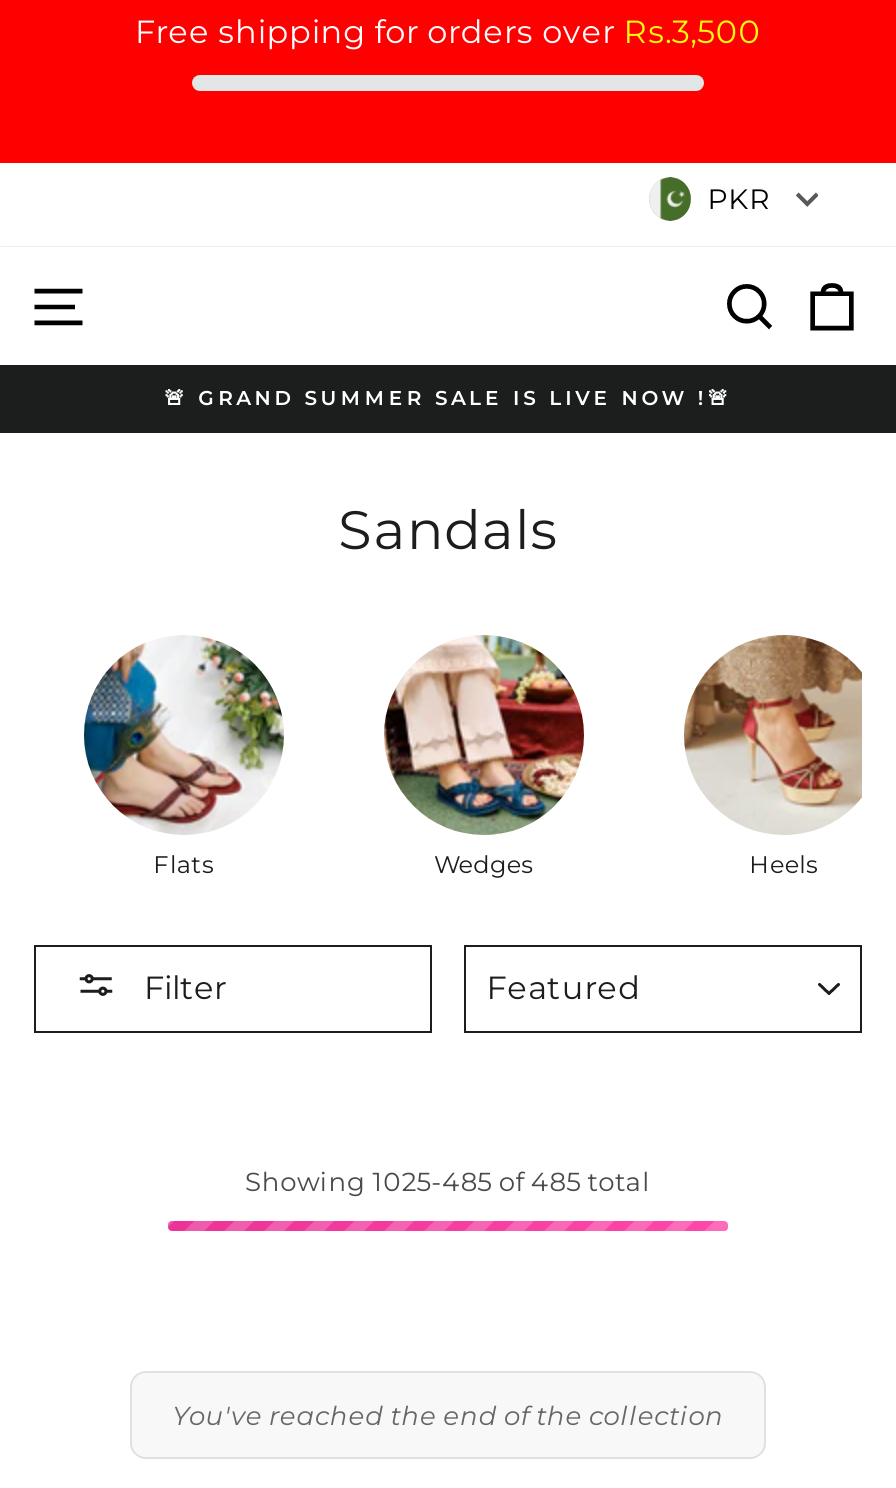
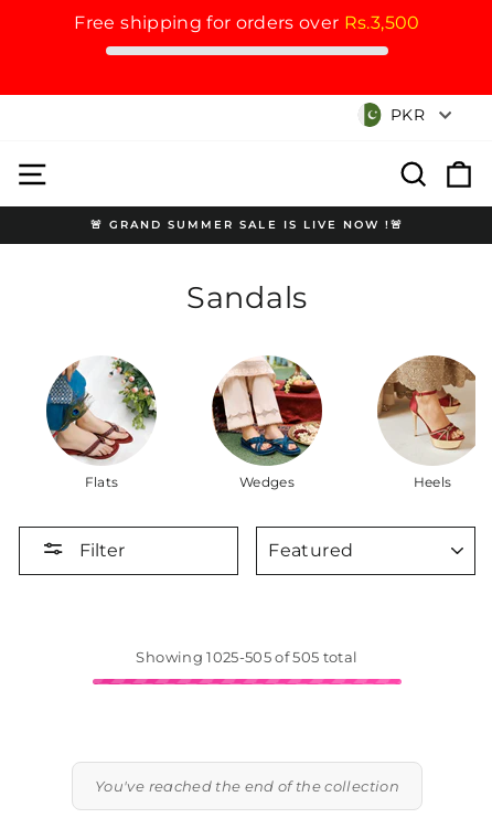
[245,1164,651,1196] Showing 1025-485 of 485 total -> [136,647,358,665] Showing 1025-505 of 505 total

